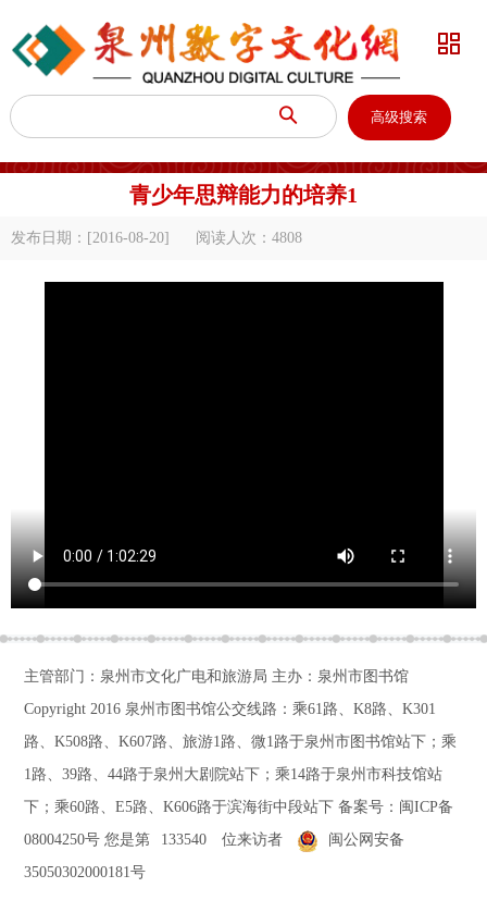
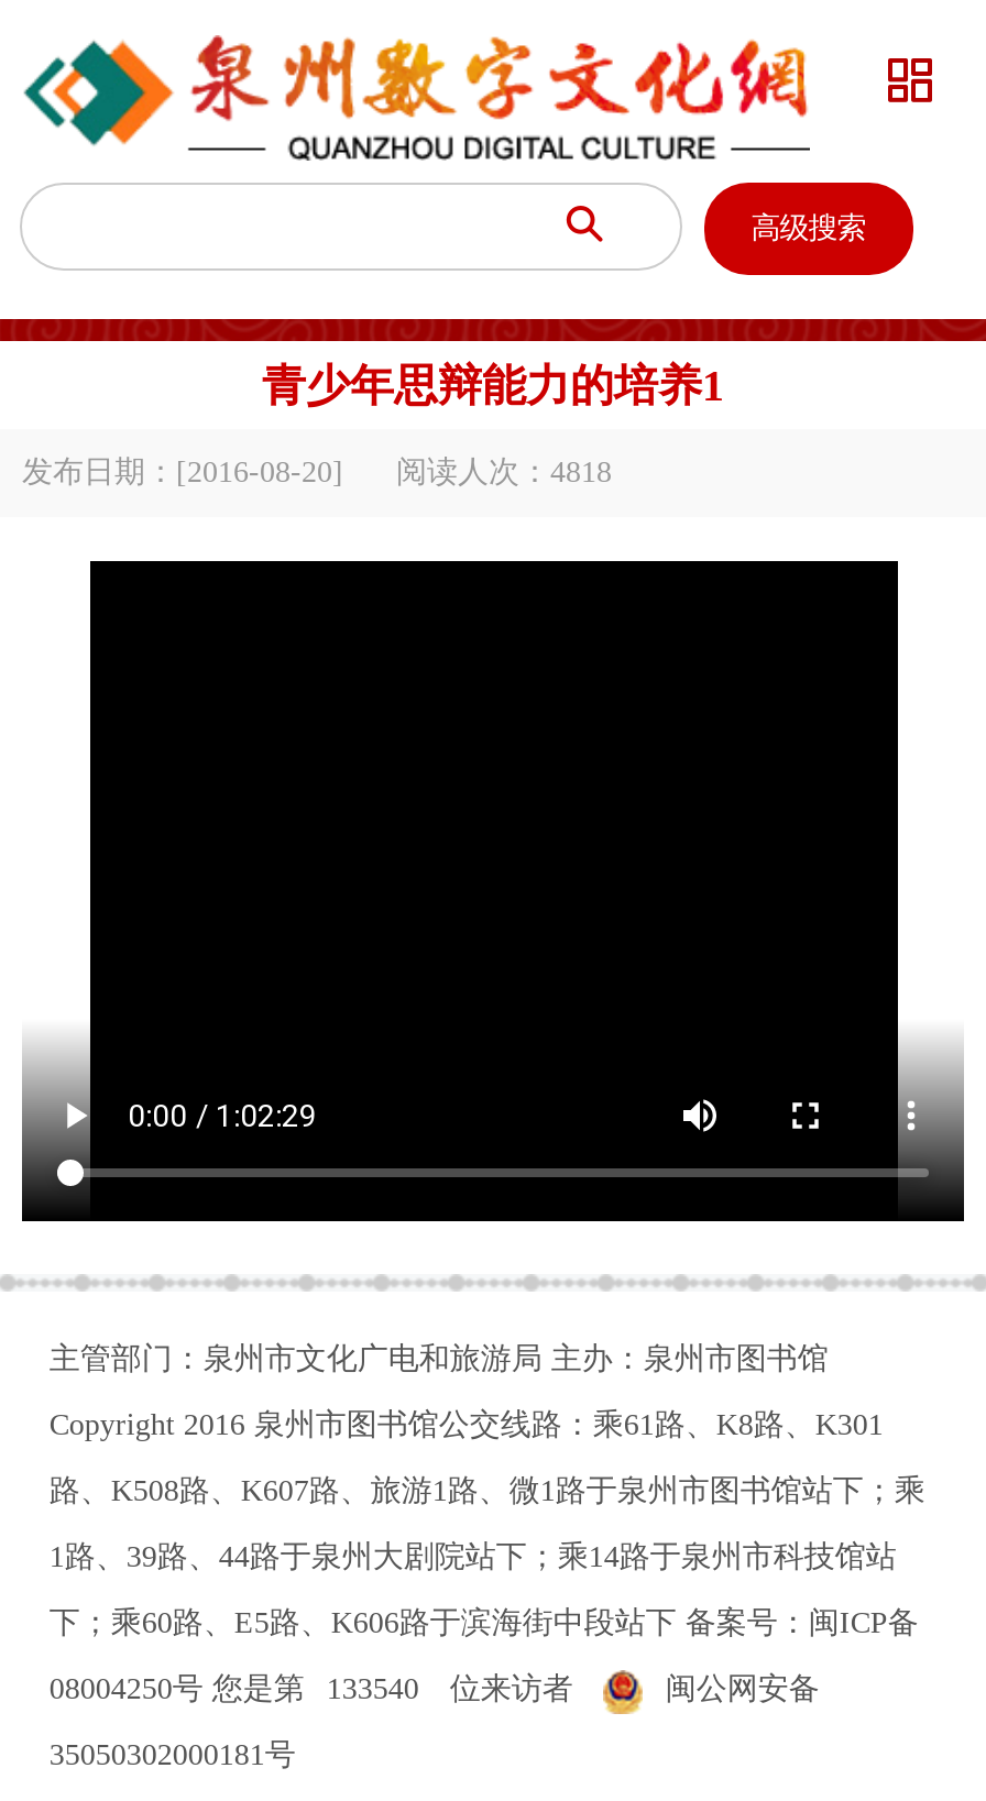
[11,229,302,246] 发布日期：[2016-08-20] 阅读人次：4808 -> [22,455,612,488] 发布日期：[2016-08-20] 阅读人次：4818

